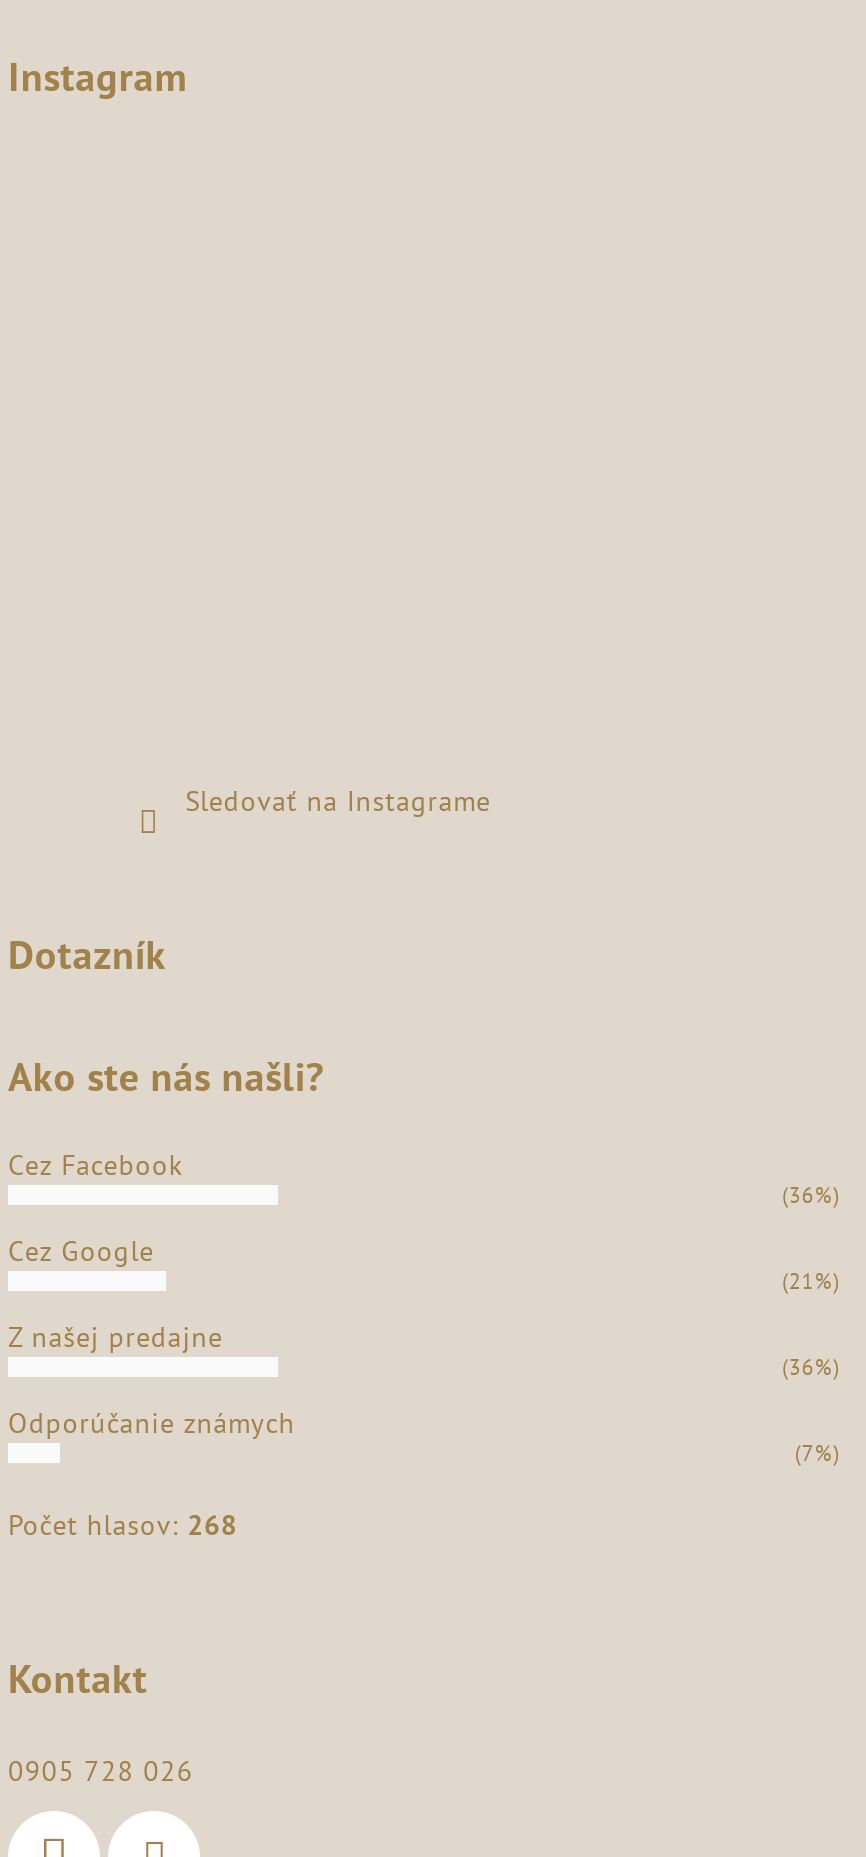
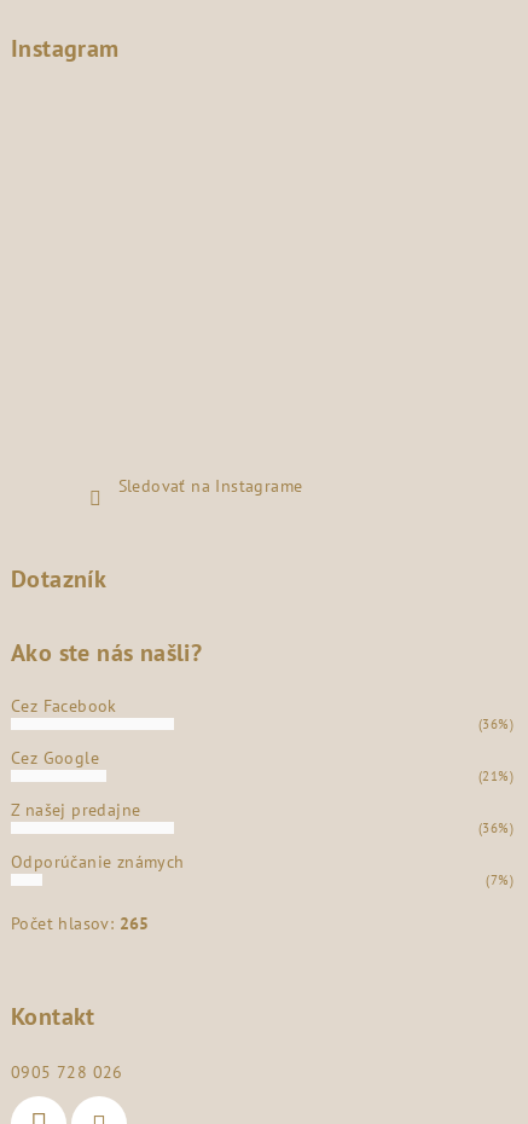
[8,1507,238,1543] Počet hlasov: 268 -> [11,912,150,934] Počet hlasov: 265

